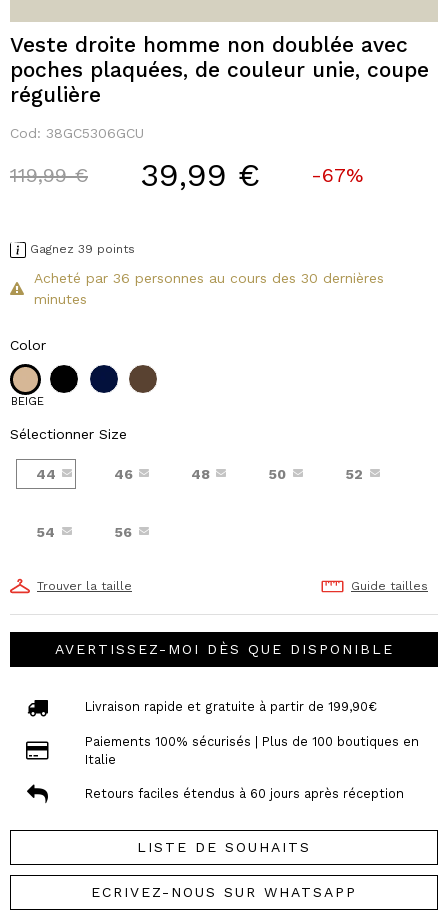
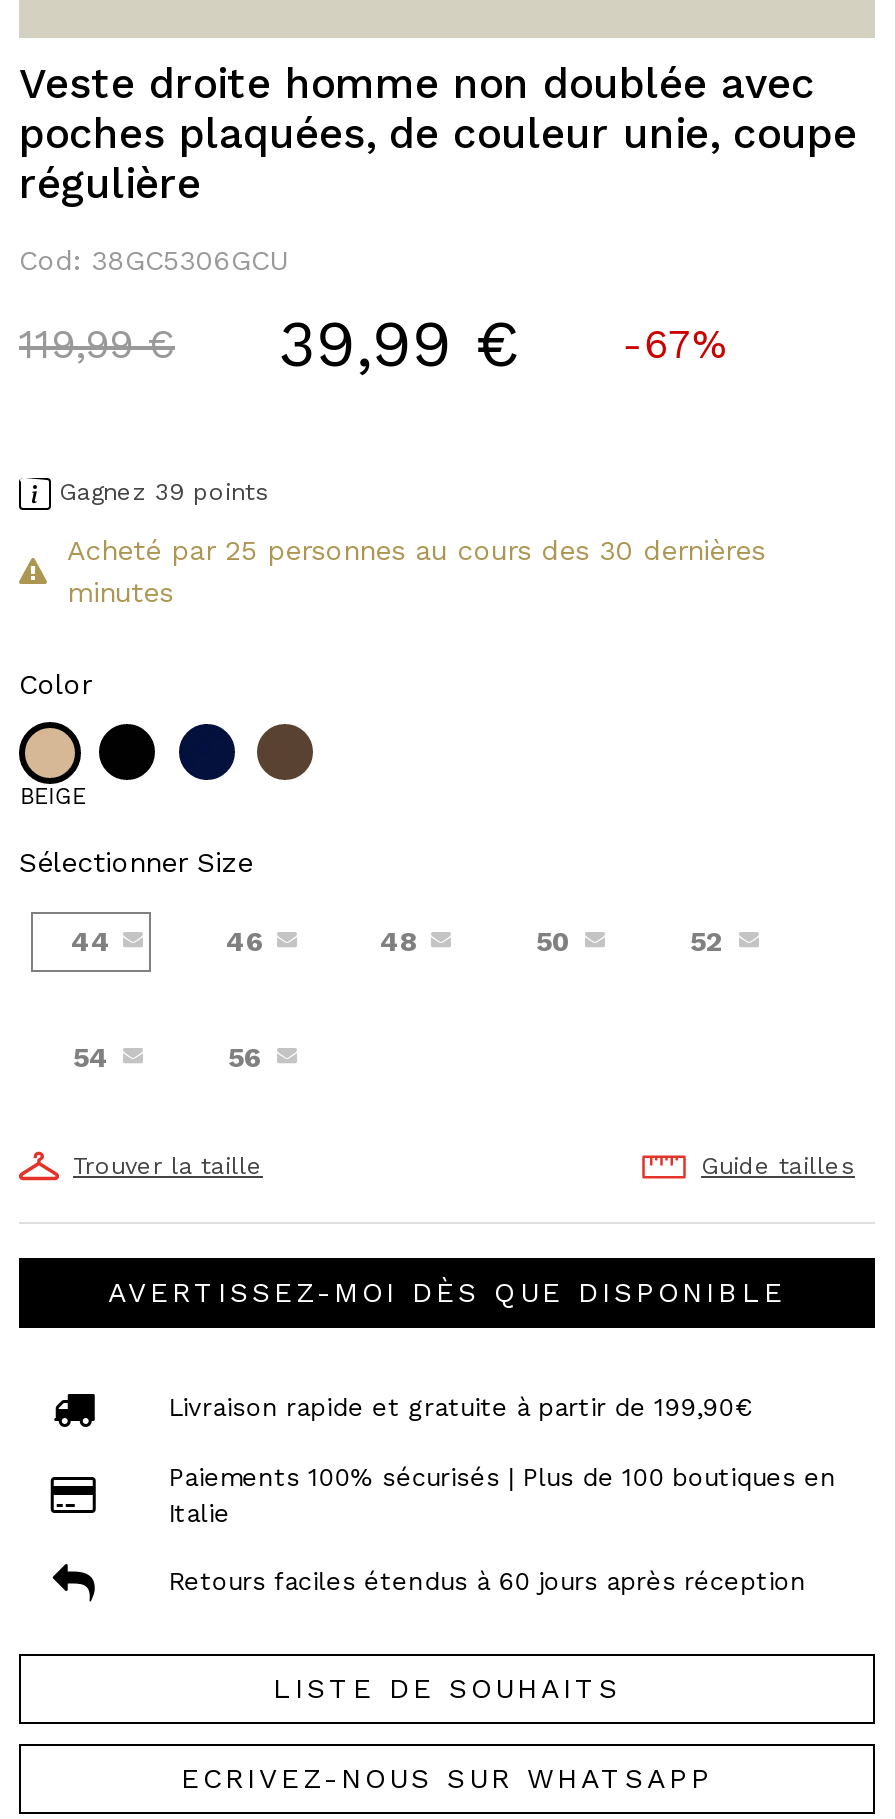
[34,270,384,286] Acheté par 36 personnes au cours des 30 dernières -> [67,534,765,566] Acheté par 25 personnes au cours des 30 dernières

